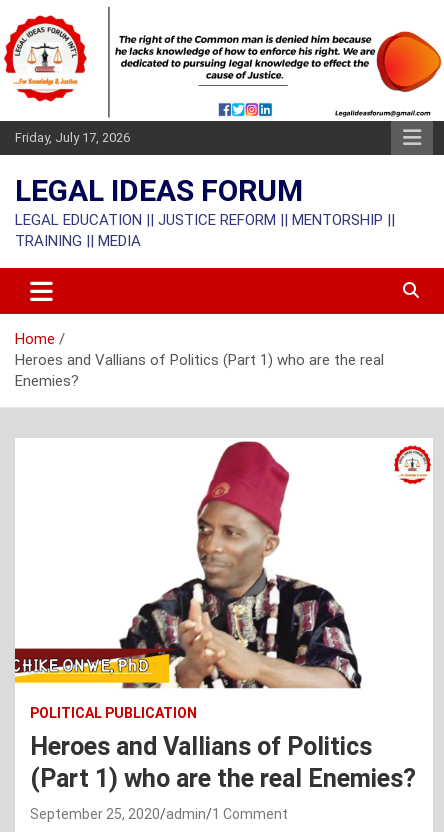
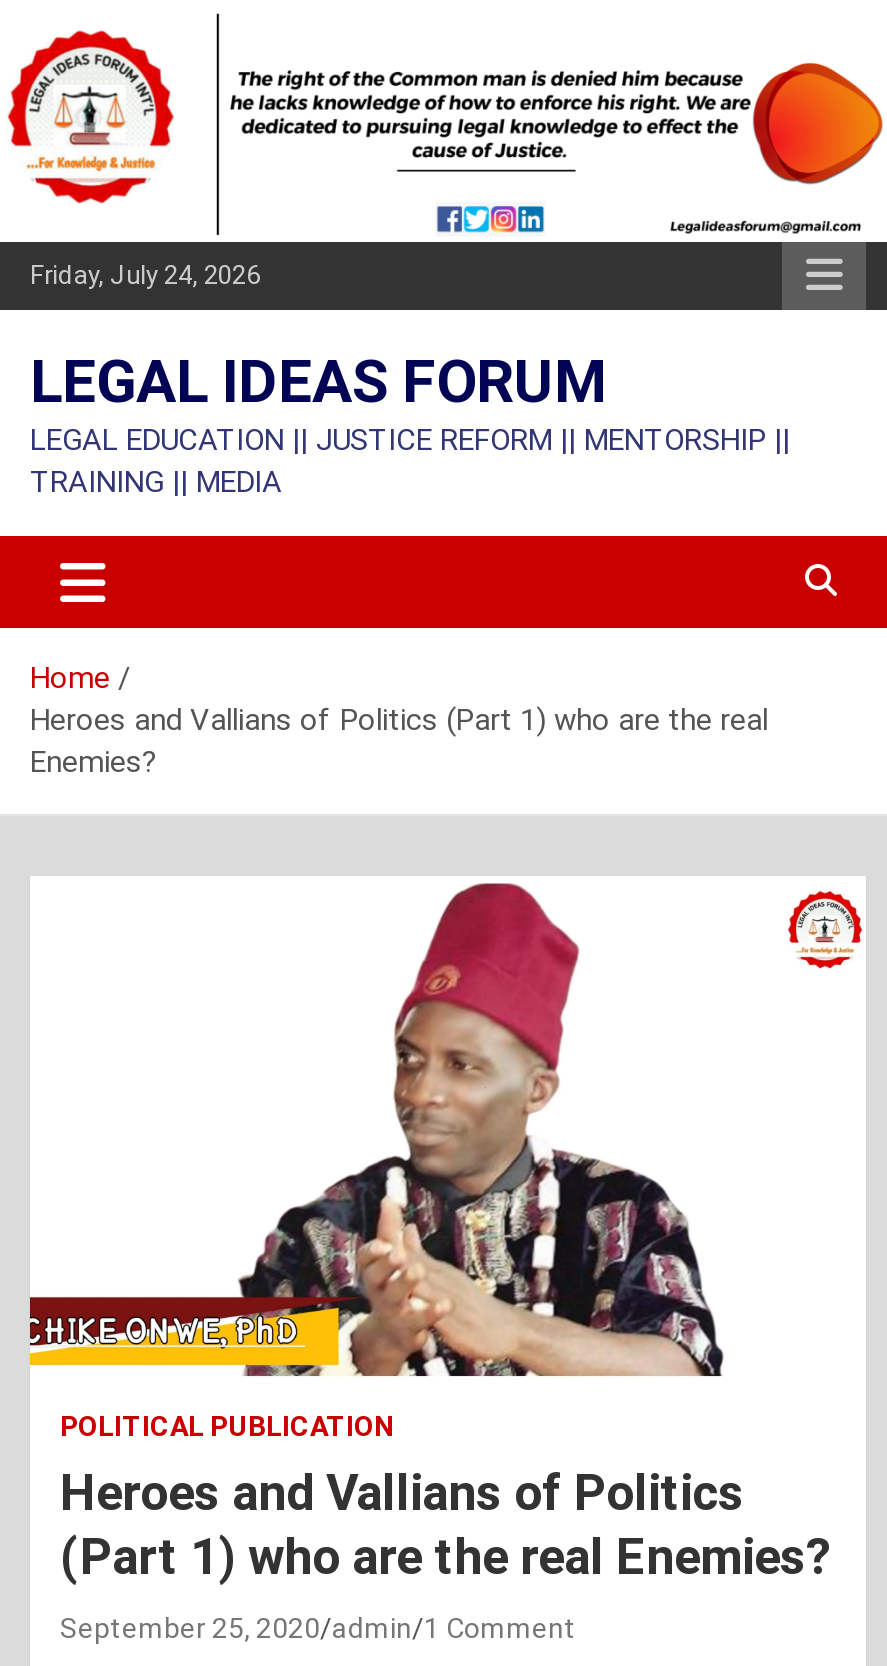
[15,130,130,145] Friday, July 17, 2026 -> [30,259,260,289] Friday, July 24, 2026

